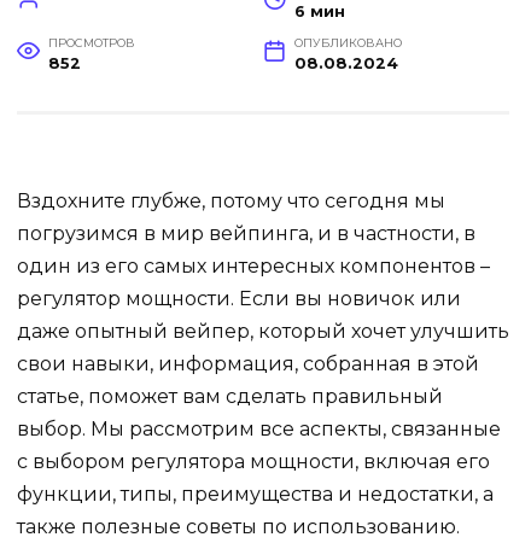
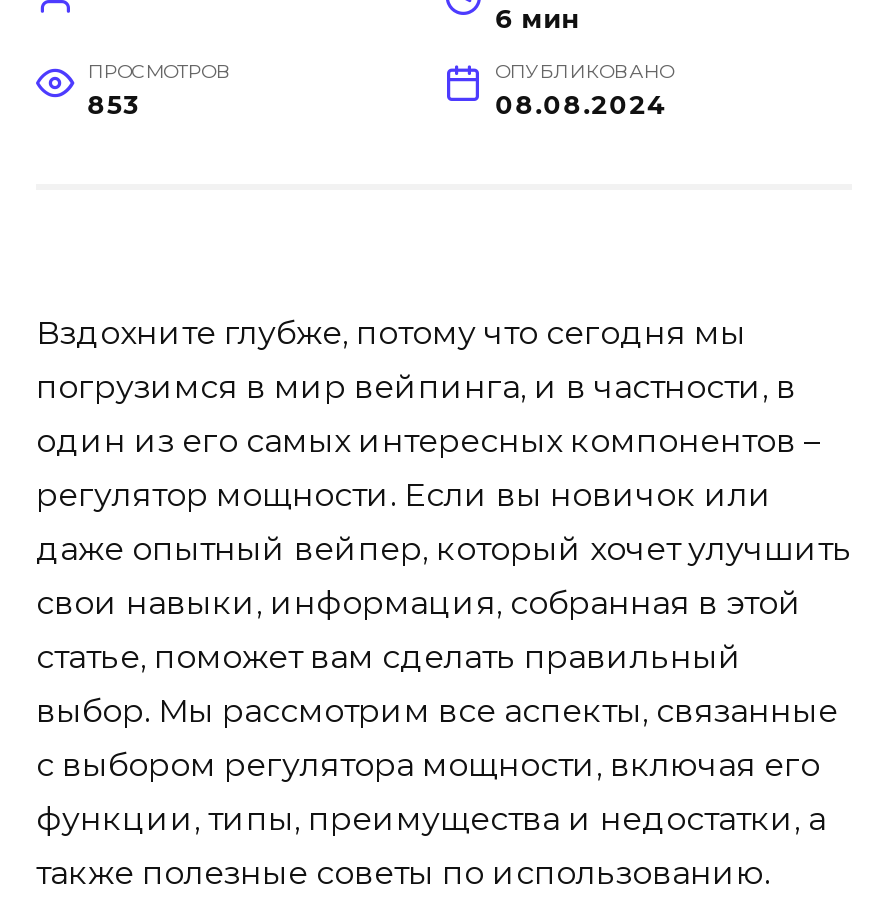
[48,55,80,73] 852 -> [87,91,141,121] 853

